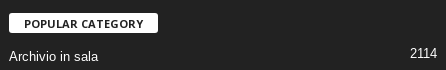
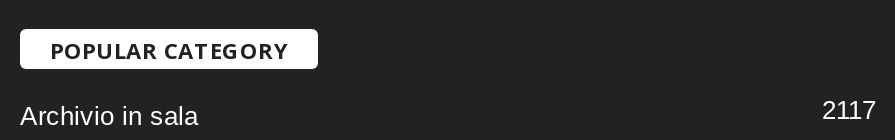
[410,46,437,61] 2114 -> [822,95,876,125] 2117

